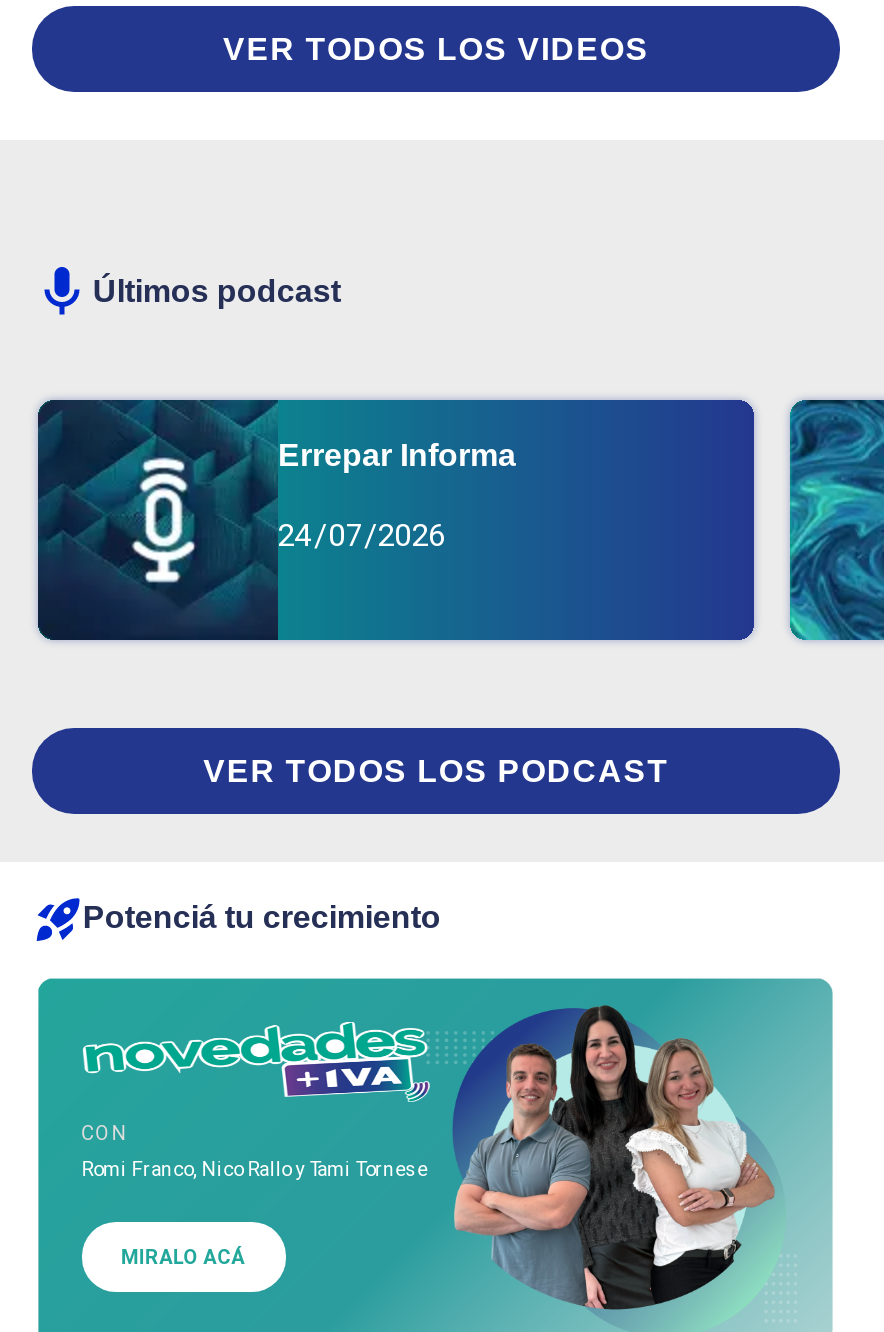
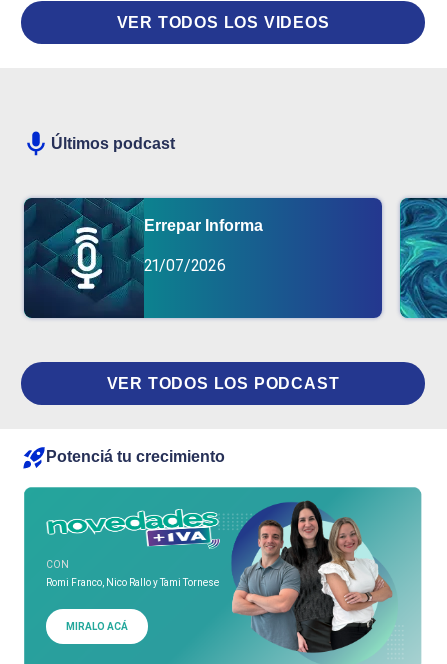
[278,516,448,554] 24/07/2026 -> [144,256,226,275] 21/07/2026

